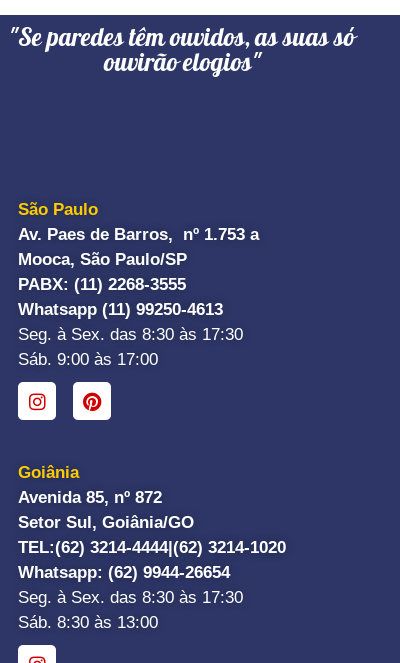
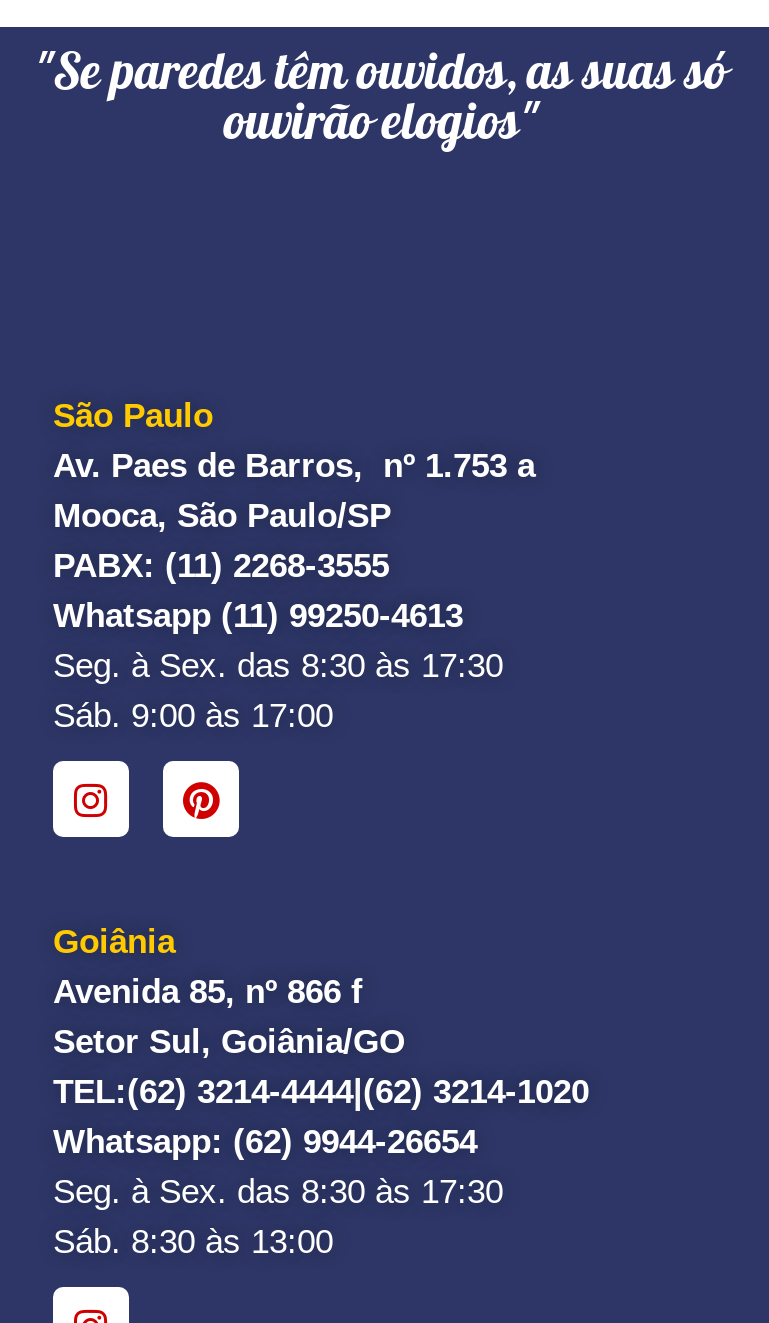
[18,488,162,507] Avenida 85, nº 872 -> [53,974,363,1012] Avenida 85, nº 866 f

